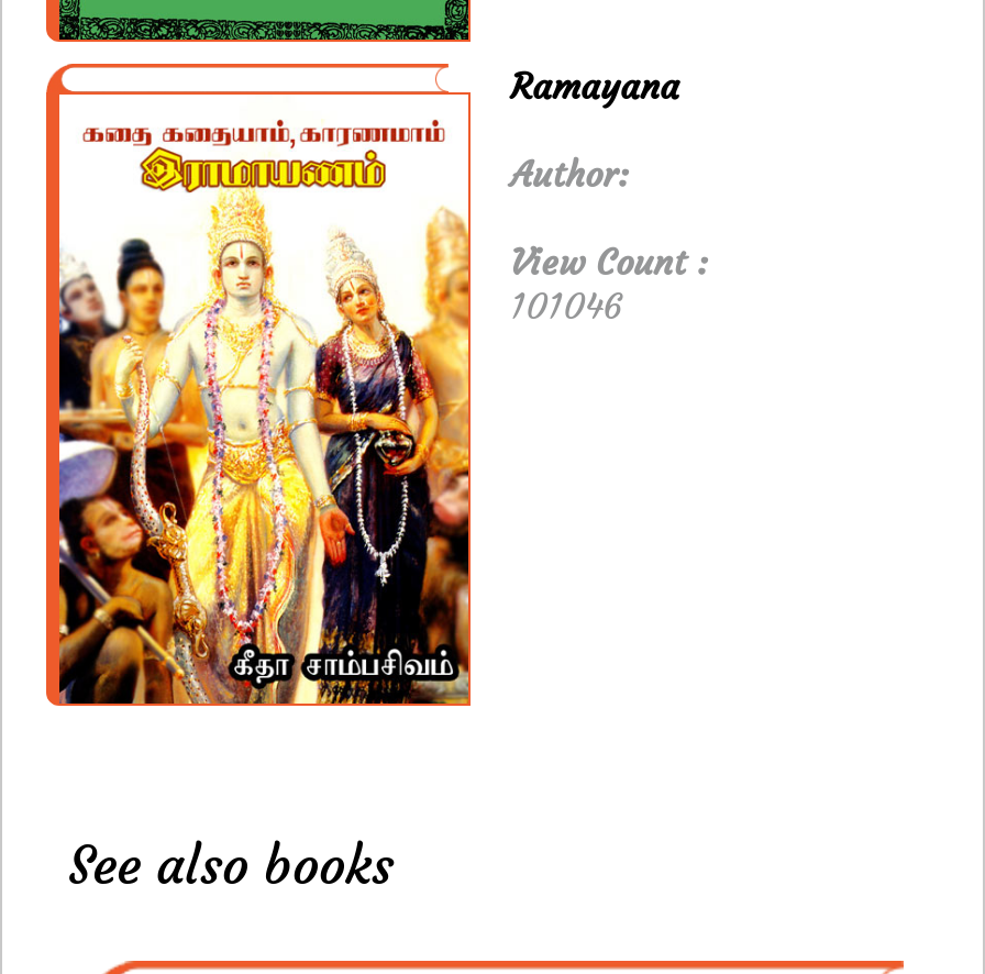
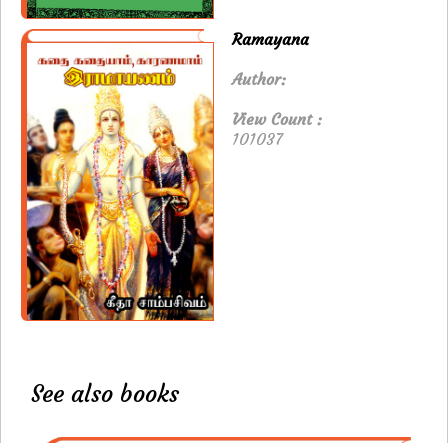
[510,285,622,329] 101046 -> [232,129,283,149] 101037

